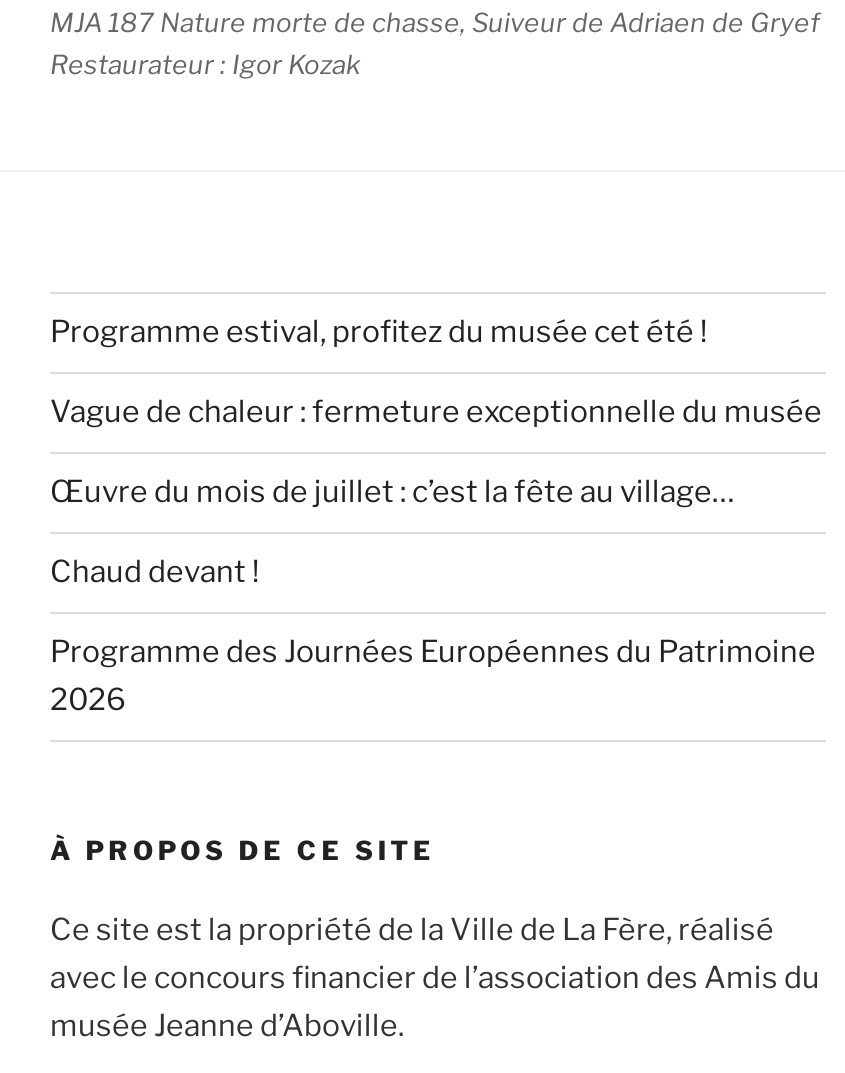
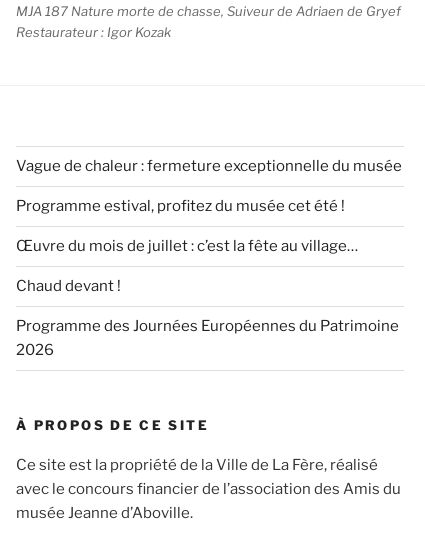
moved [50,314,708,350] -> [16,197,345,215]: Programme estival, profitez du musée cet été !
moved [50,394,822,430] -> [16,157,402,175]: Vague de chaleur : fermeture exceptionnelle du musée

